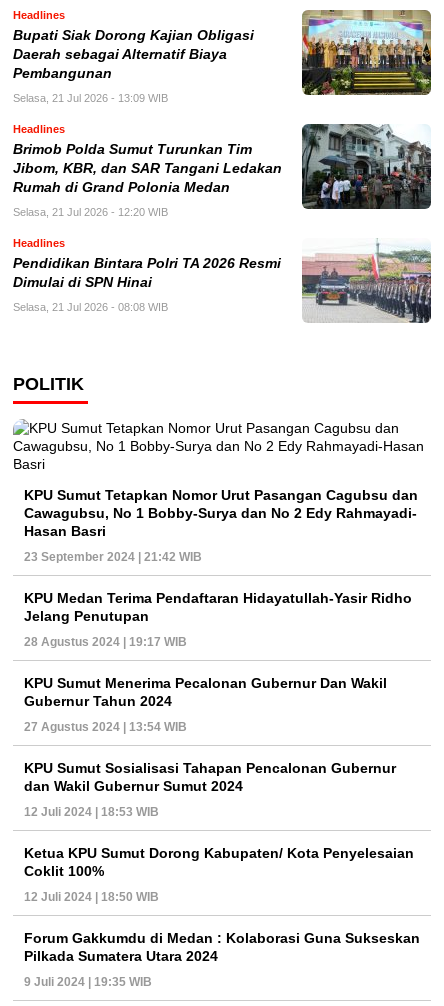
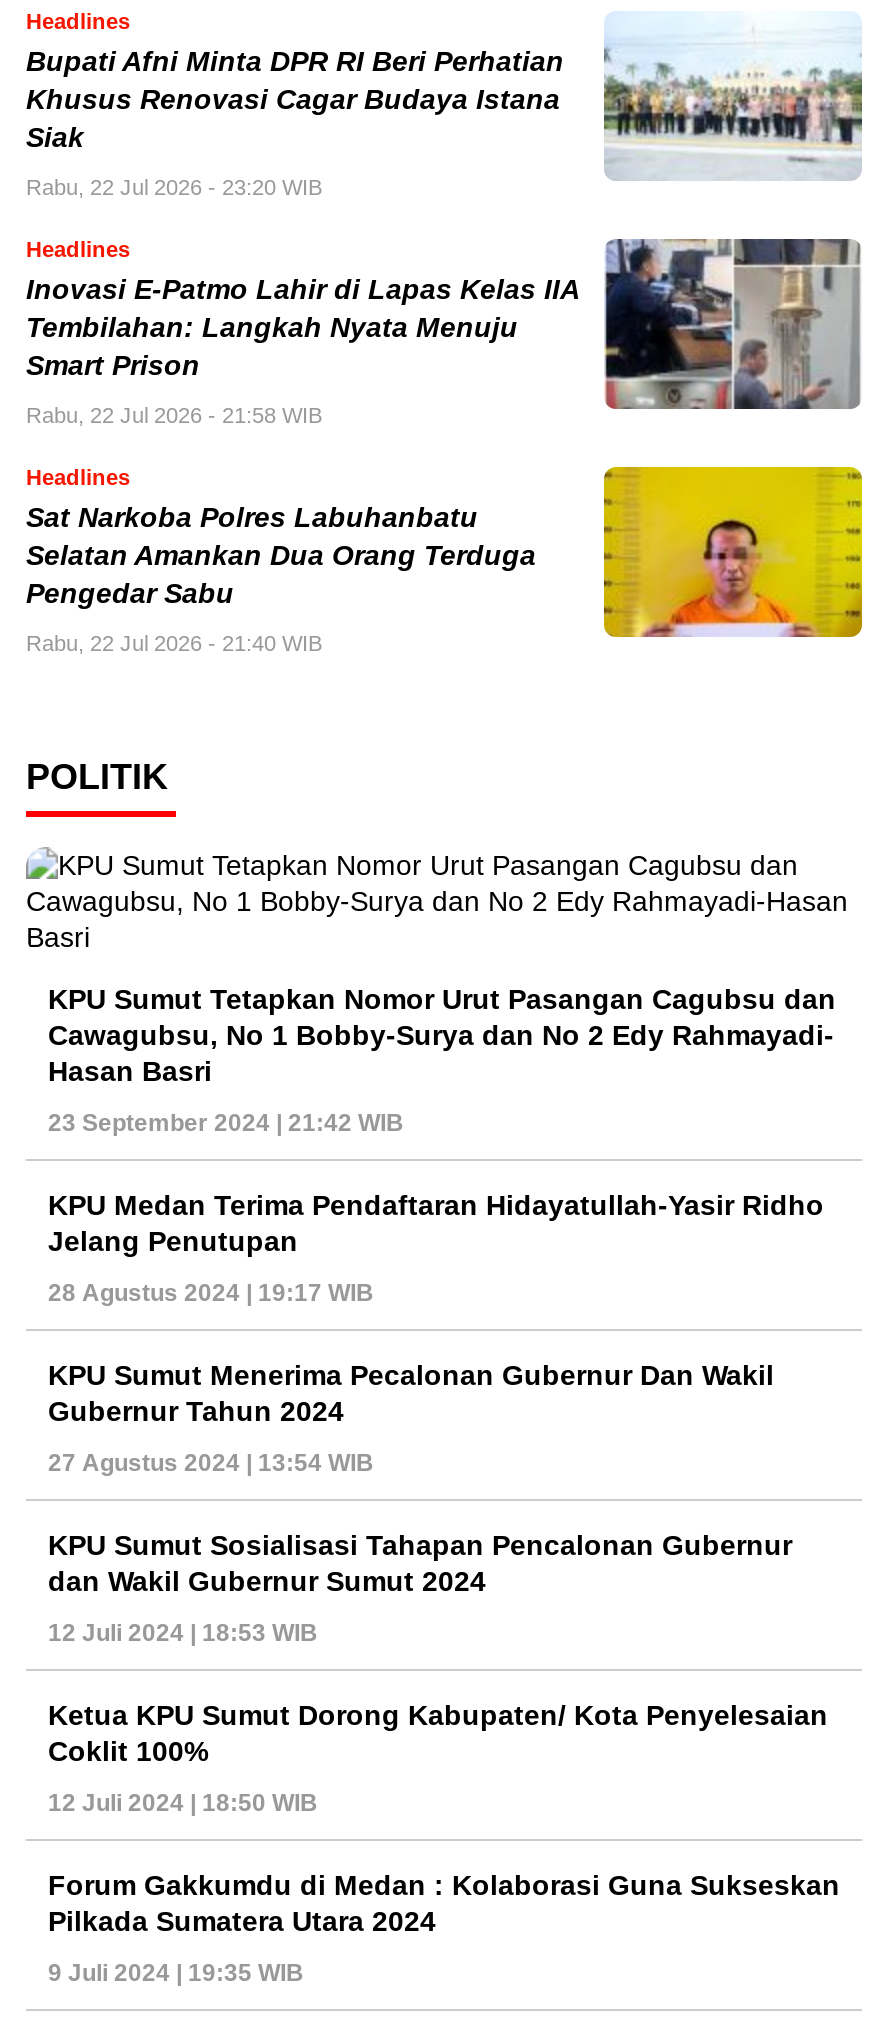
[301,9,432,96] [image] -> [604,11,864,181] [image]
[13,28,254,81] Bupati Siak Dorong Kajian Obligasi | Daerah sebagai Alternatif Biaya | Pembangunan -> [26,48,564,154] Bupati Afni Minta DPR RI Beri Perhatian | Khusus Renovasi Cagar Budaya Istana | Siak
[13,92,168,104] Selasa, 21 Jul 2026 - 13:09 WIB -> [26,176,322,200] Rabu, 22 Jul 2026 - 23:20 WIB
[13,123,432,210] [image] | Brimob Polda Sumut Turunkan Tim | Jibom, KBR, dan SAR Tangani Ledakan | Rumah di Grand Polonia Medan -> [26,237,862,411] [image] | Inovasi E-Patmo Lahir di Lapas Kelas IIA | Tembilahan: Langkah Nyata Menuju | Smart Prison
[13,206,168,218] Selasa, 21 Jul 2026 - 12:20 WIB -> [26,404,322,428] Rabu, 22 Jul 2026 - 21:58 WIB
[13,238,432,324] [image] | Pendidikan Bintara Polri TA 2026 Resmi | Dimulai di SPN Hinai -> [26,465,864,639] [image] | Sat Narkoba Polres Labuhanbatu | Selatan Amankan Dua Orang Terduga | Pengedar Sabu
[13,301,168,313] Selasa, 21 Jul 2026 - 08:08 WIB -> [26,632,322,656] Rabu, 22 Jul 2026 - 21:40 WIB

